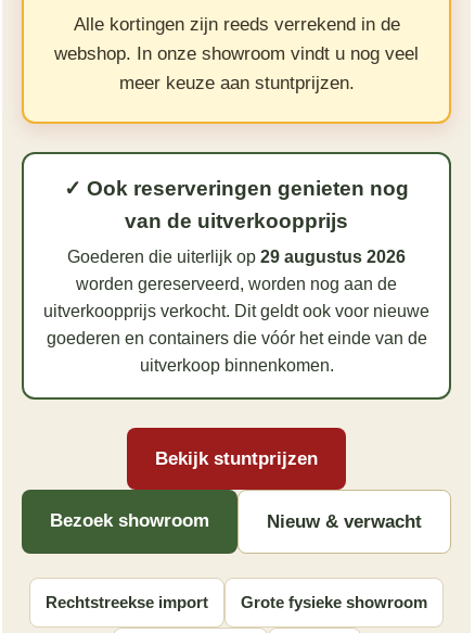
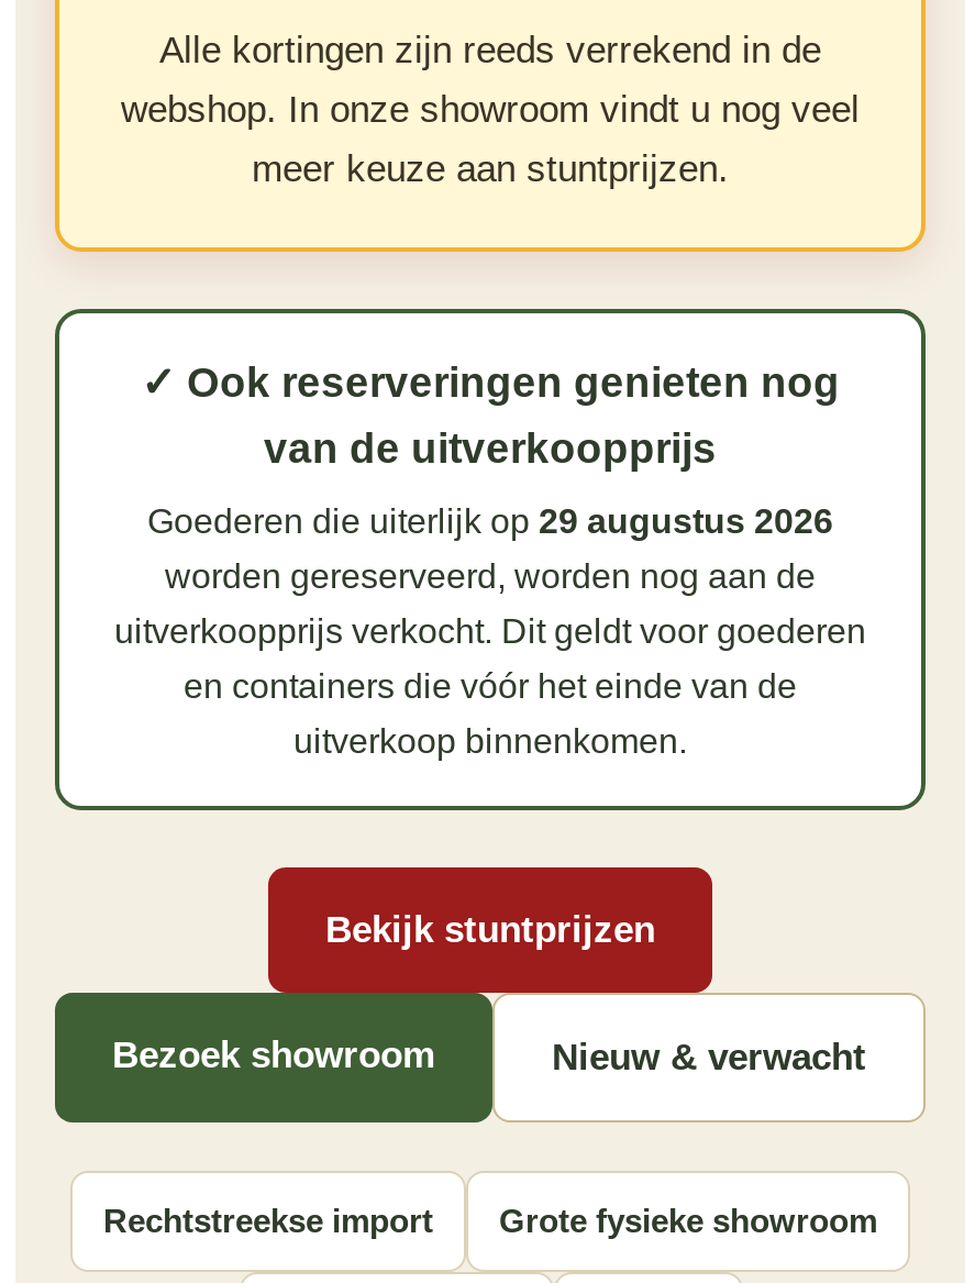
[43,302,429,320] uitverkoopprijs verkocht. Dit geldt ook voor nieuwe -> [114,612,866,649] uitverkoopprijs verkocht. Dit geldt voor goederen
[46,329,427,347] goederen en containers die vóór het einde van de -> [184,667,797,704] en containers die vóór het einde van de

